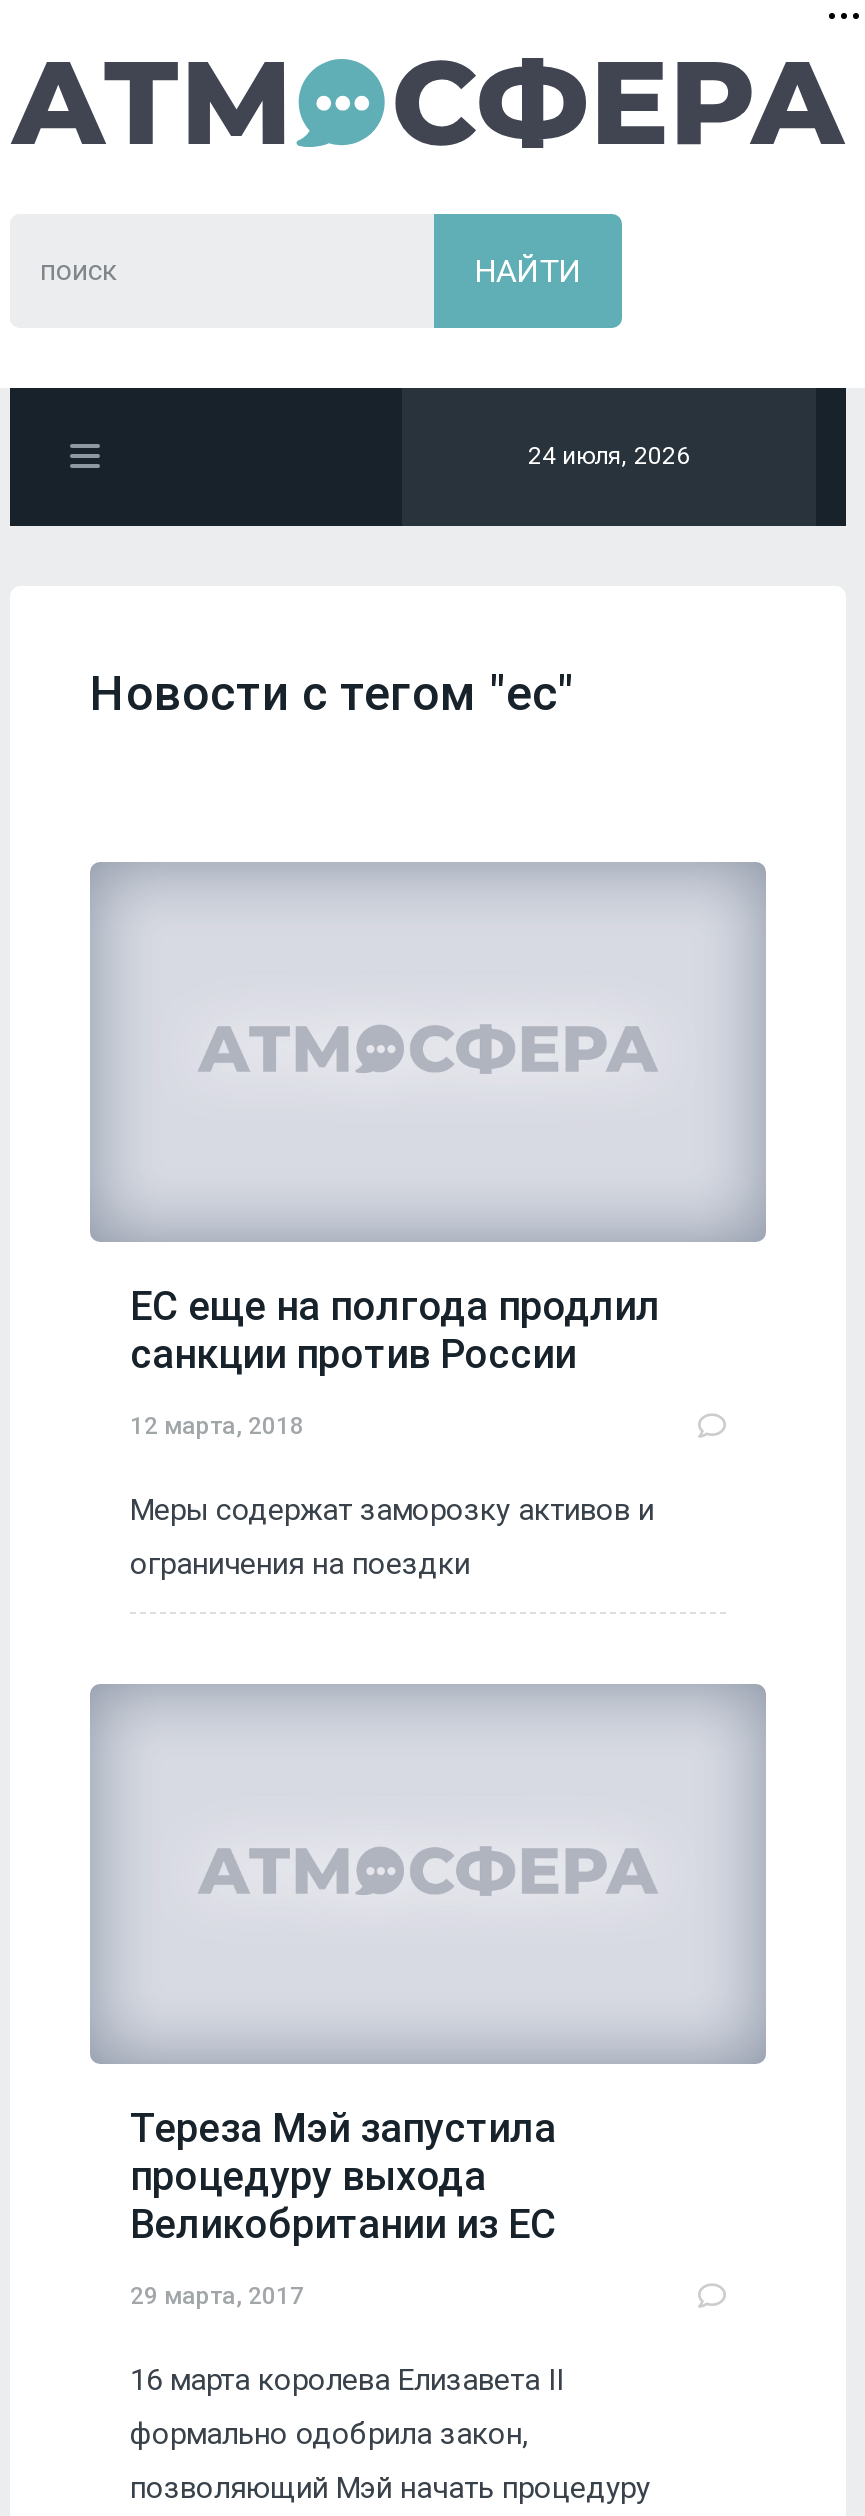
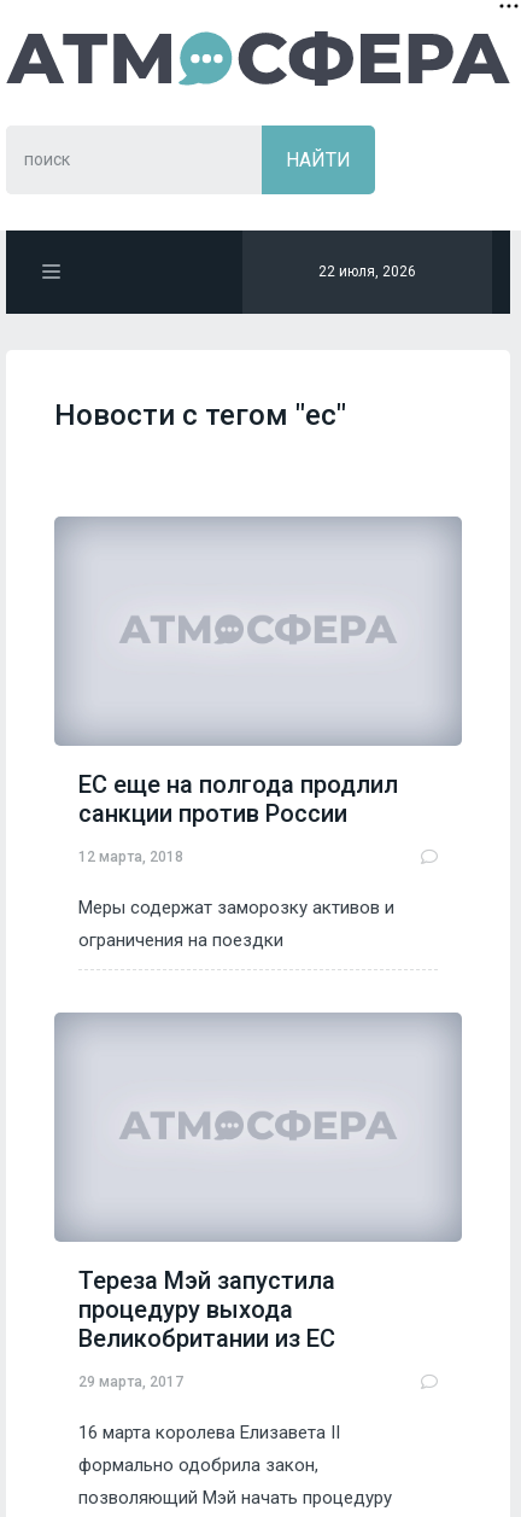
[528,442,690,470] 24 июля, 2026 -> [318,263,416,280] 22 июля, 2026

